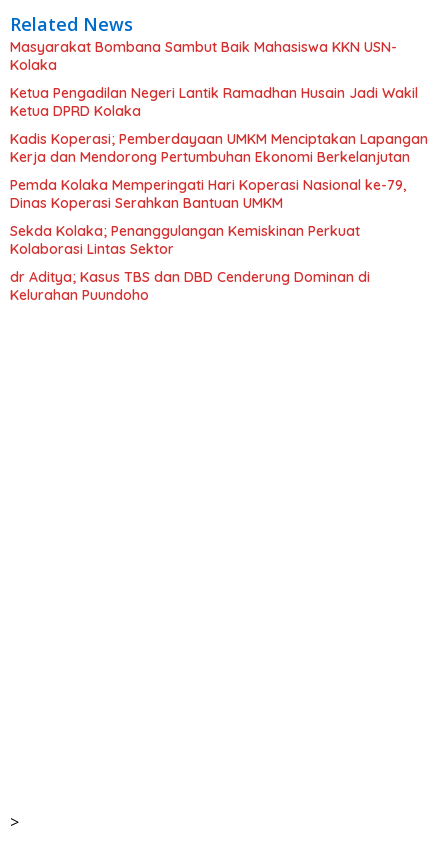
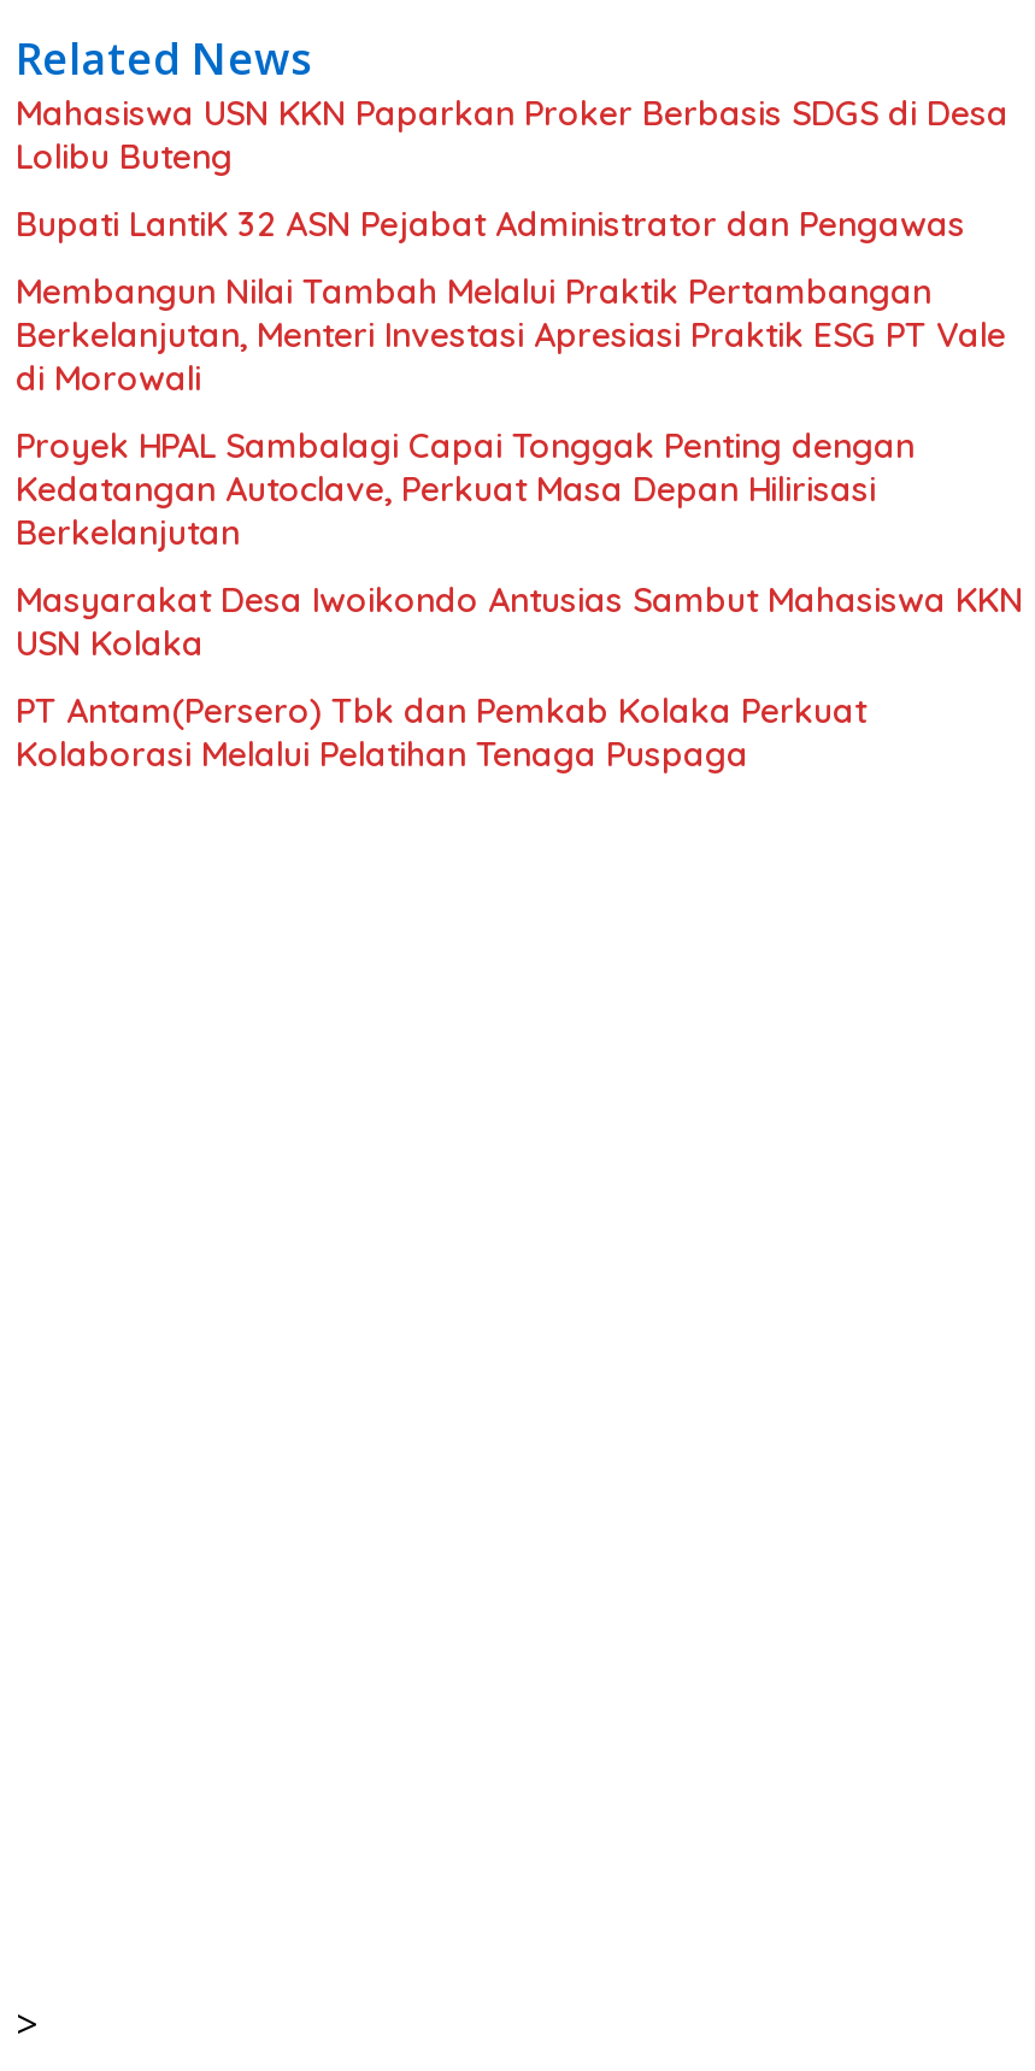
[10,38,397,74] Masyarakat Bombana Sambut Baik Mahasiswa KKN USN- | Kolaka -> [16,91,1008,177] Mahasiswa USN KKN Paparkan Proker Berbasis SDGS di Desa | Lolibu Buteng
[10,84,418,120] Ketua Pengadilan Negeri Lantik Ramadhan Husain Jadi Wakil | Ketua DPRD Kolaka -> [16,201,965,245] Bupati LantiK 32 ASN Pejabat Administrator dan Pengawas
[10,130,428,166] Kadis Koperasi; Pemberdayaan UMKM Menciptakan Lapangan | Kerja dan Mendorong Pertumbuhan Ekonomi Berkelanjutan -> [16,269,1006,399] Membangun Nilai Tambah Melalui Praktik Pertambangan | Berkelanjutan, Menteri Investasi Apresiasi Praktik ESG PT Vale | di Morowali
[10,176,406,212] Pemda Kolaka Memperingati Hari Koperasi Nasional ke-79, | Dinas Koperasi Serahkan Bantuan UMKM -> [16,423,915,553] Proyek HPAL Sambalagi Capai Tonggak Penting dengan | Kedatangan Autoclave, Perkuat Masa Depan Hilirisasi | Berkelanjutan
[10,222,360,258] Sekda Kolaka; Penanggulangan Kemiskinan Perkuat | Kolaborasi Lintas Sektor -> [16,577,1023,664] Masyarakat Desa Iwoikondo Antusias Sambut Mahasiswa KKN | USN Kolaka
[10,268,370,304] dr Aditya; Kasus TBS dan DBD Cenderung Dominan di | Kelurahan Puundoho -> [16,688,866,775] PT Antam(Persero) Tbk dan Pemkab Kolaka Perkuat | Kolaborasi Melalui Pelatihan Tenaga Puspaga

